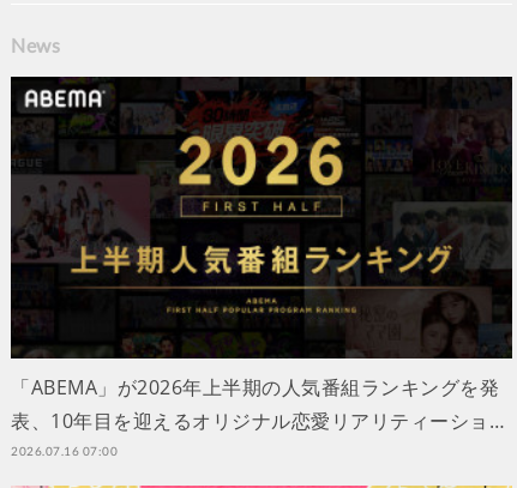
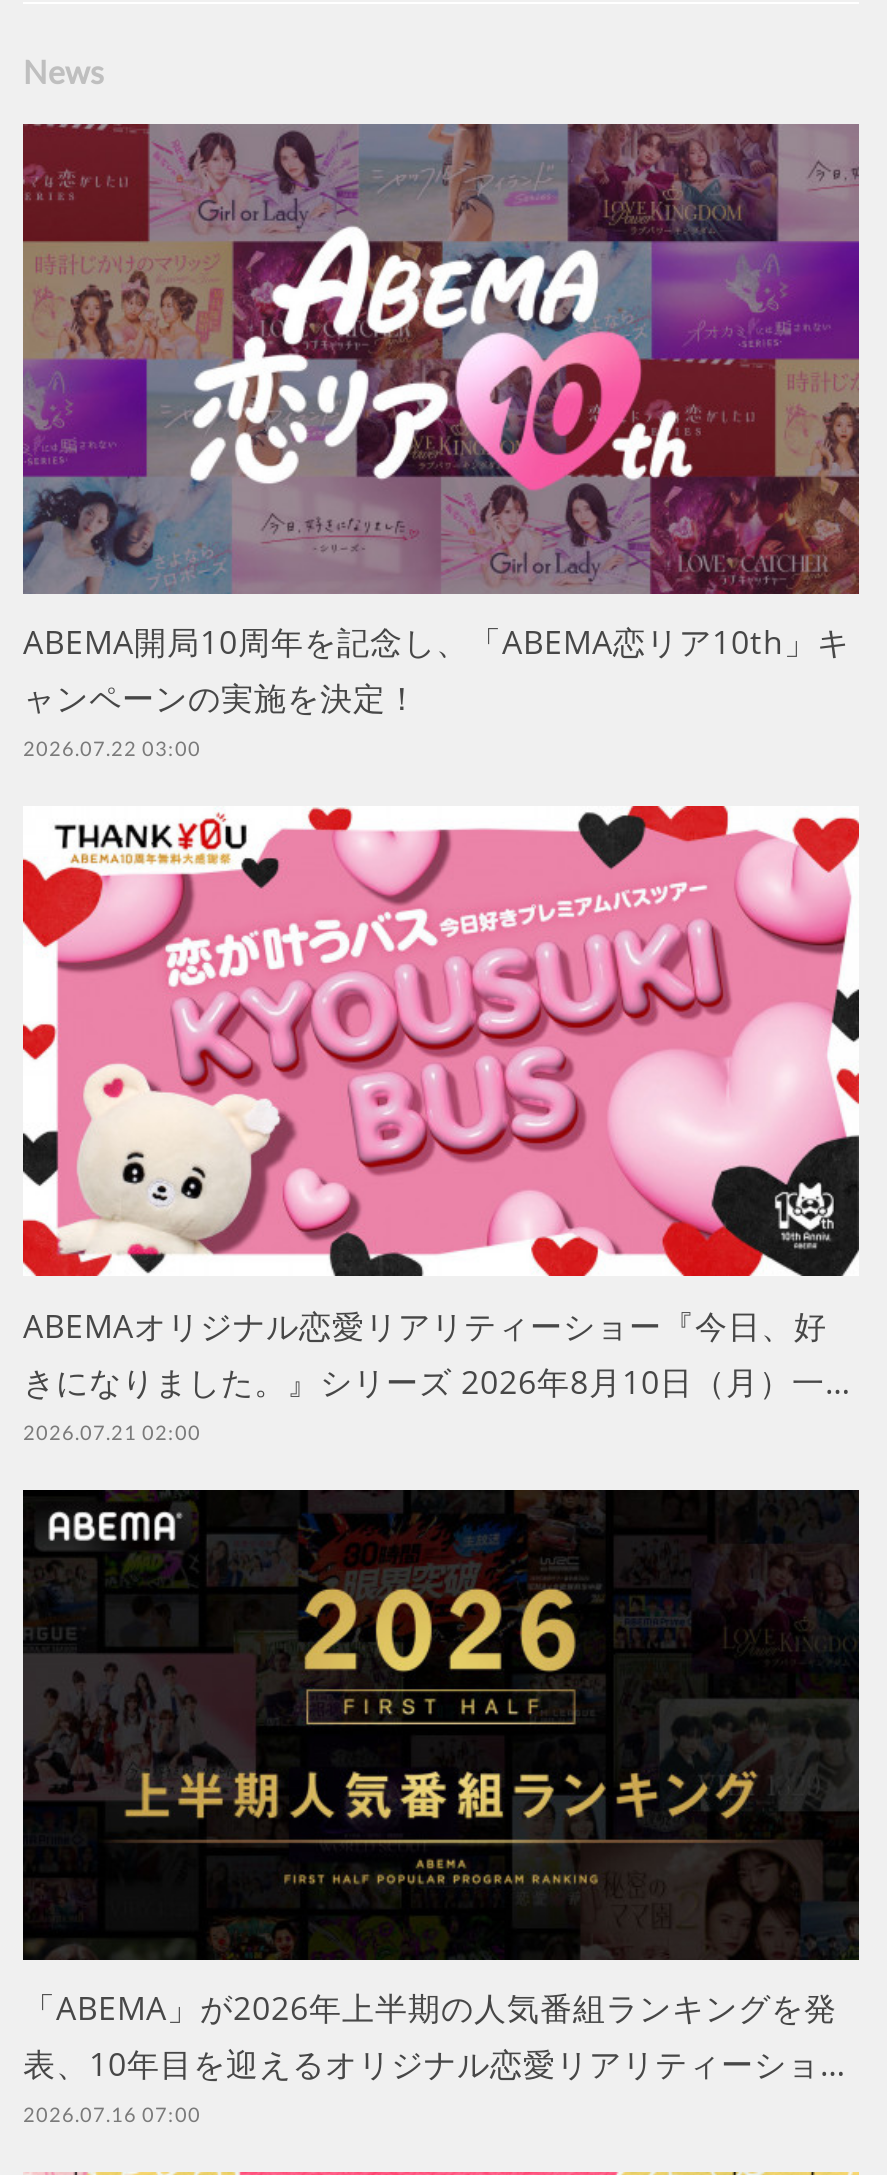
none -> [21,122,861,761] [image] | ABEMA開局10周年を記念し、「ABEMA恋リア10th」キ | ャンペーンの実施を決定！ | 2026.07.22 03:00
none -> [21,804,861,1443] [image] | ABEMAオリジナル恋愛リアリティーショー『今日、好 | きになりました。』シリーズ 2026年8月10日（月）一… | 2026.07.21 02:00

